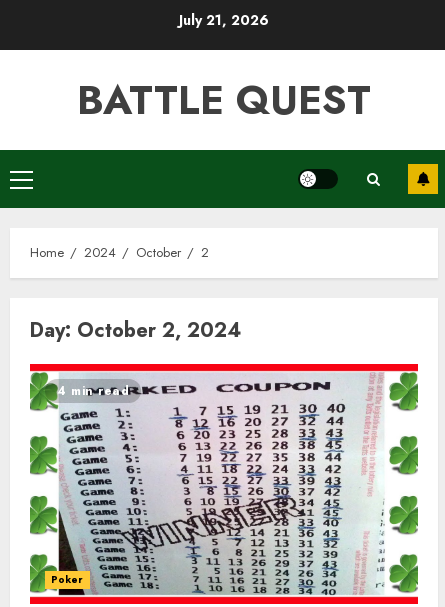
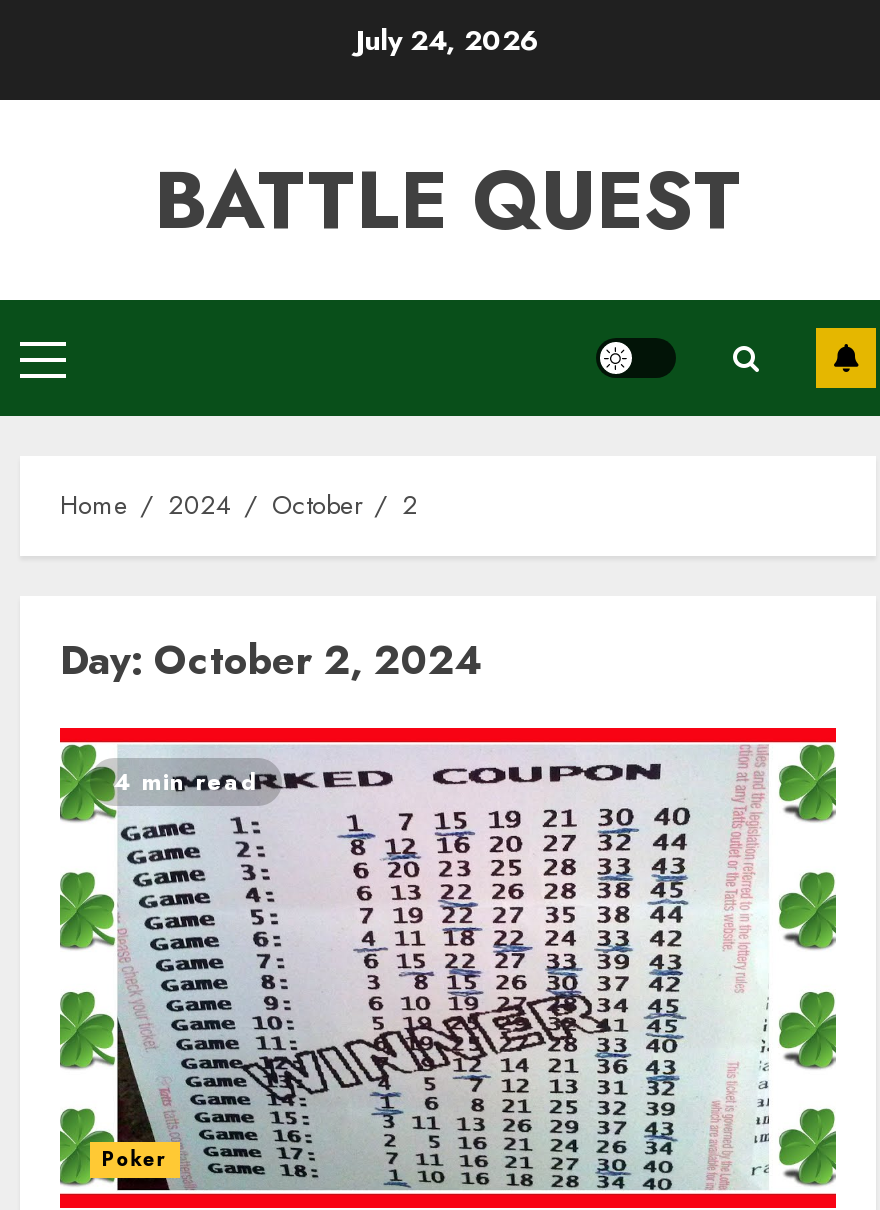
[179,10,269,30] July 21, 2026 -> [356,20,540,60] July 24, 2026

